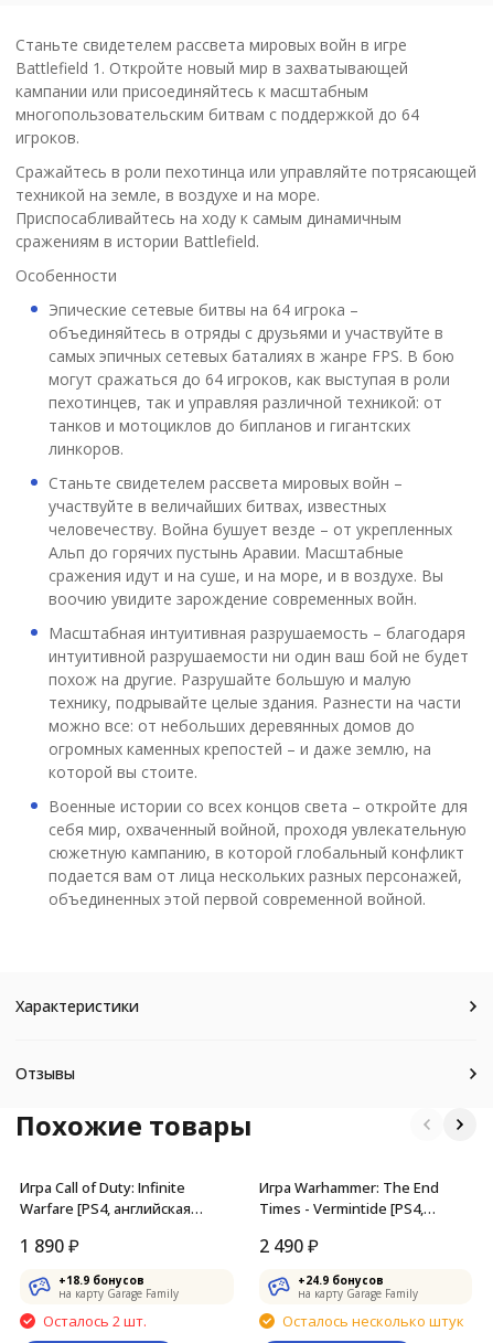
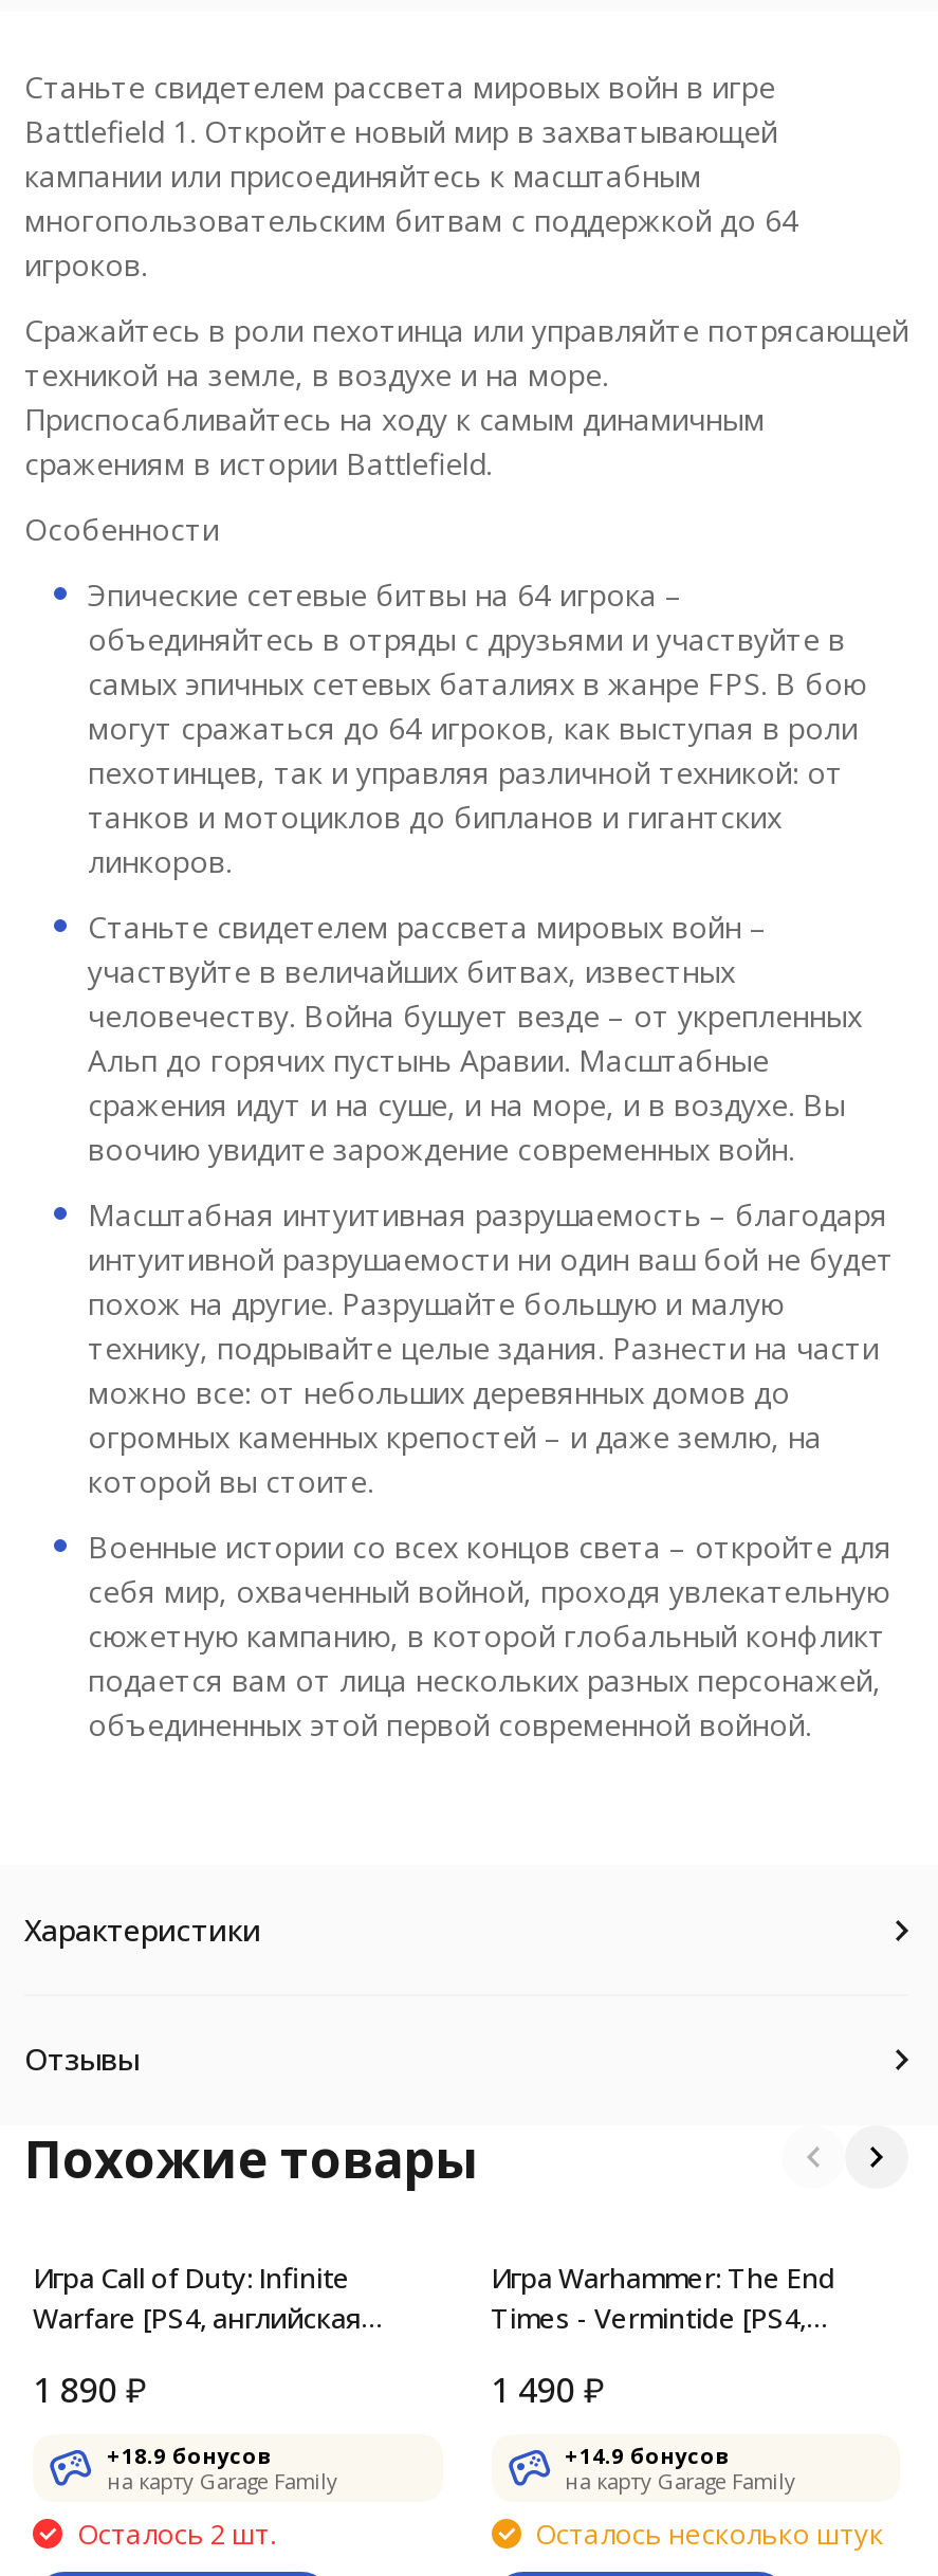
[259,1233,318,1258] 2 490 ₽ -> [491,2366,605,2412] 1 490 ₽
[297,1272,383,1287] +24.9 бонусов -> [565,2440,730,2470] +14.9 бонусов

